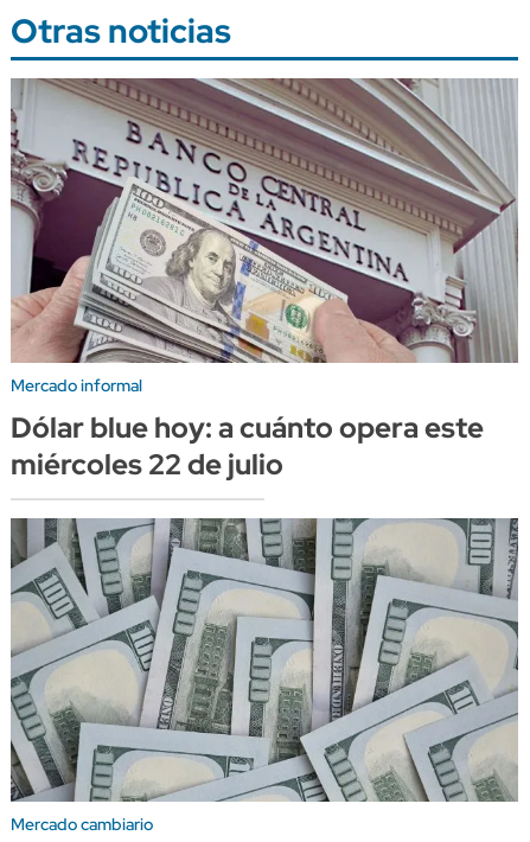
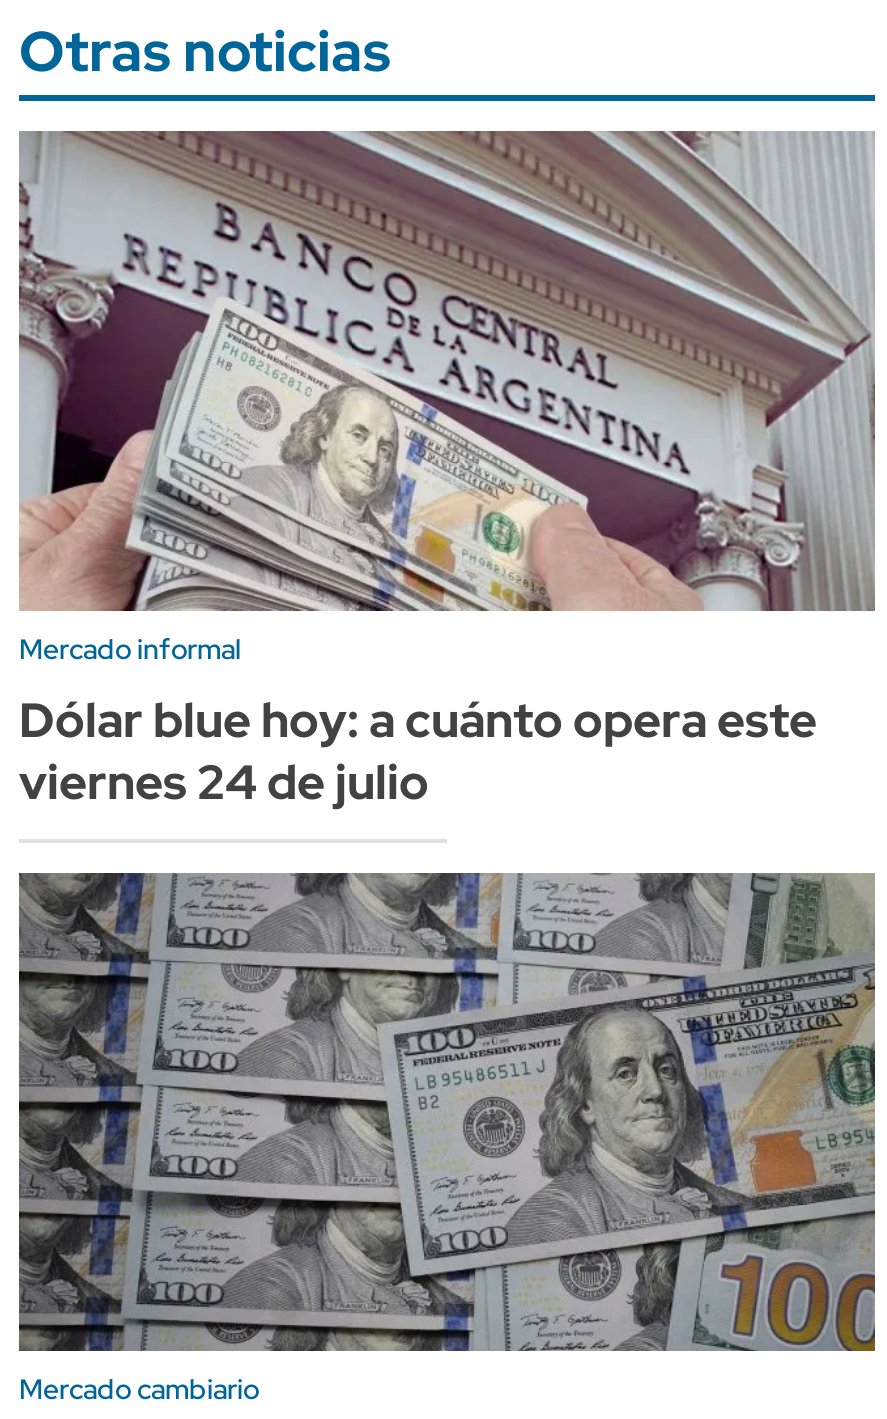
[11,445,283,482] miércoles 22 de julio -> [19,750,429,812] viernes 24 de julio
[11,518,518,803] [image] -> [19,873,875,1353] [image]

